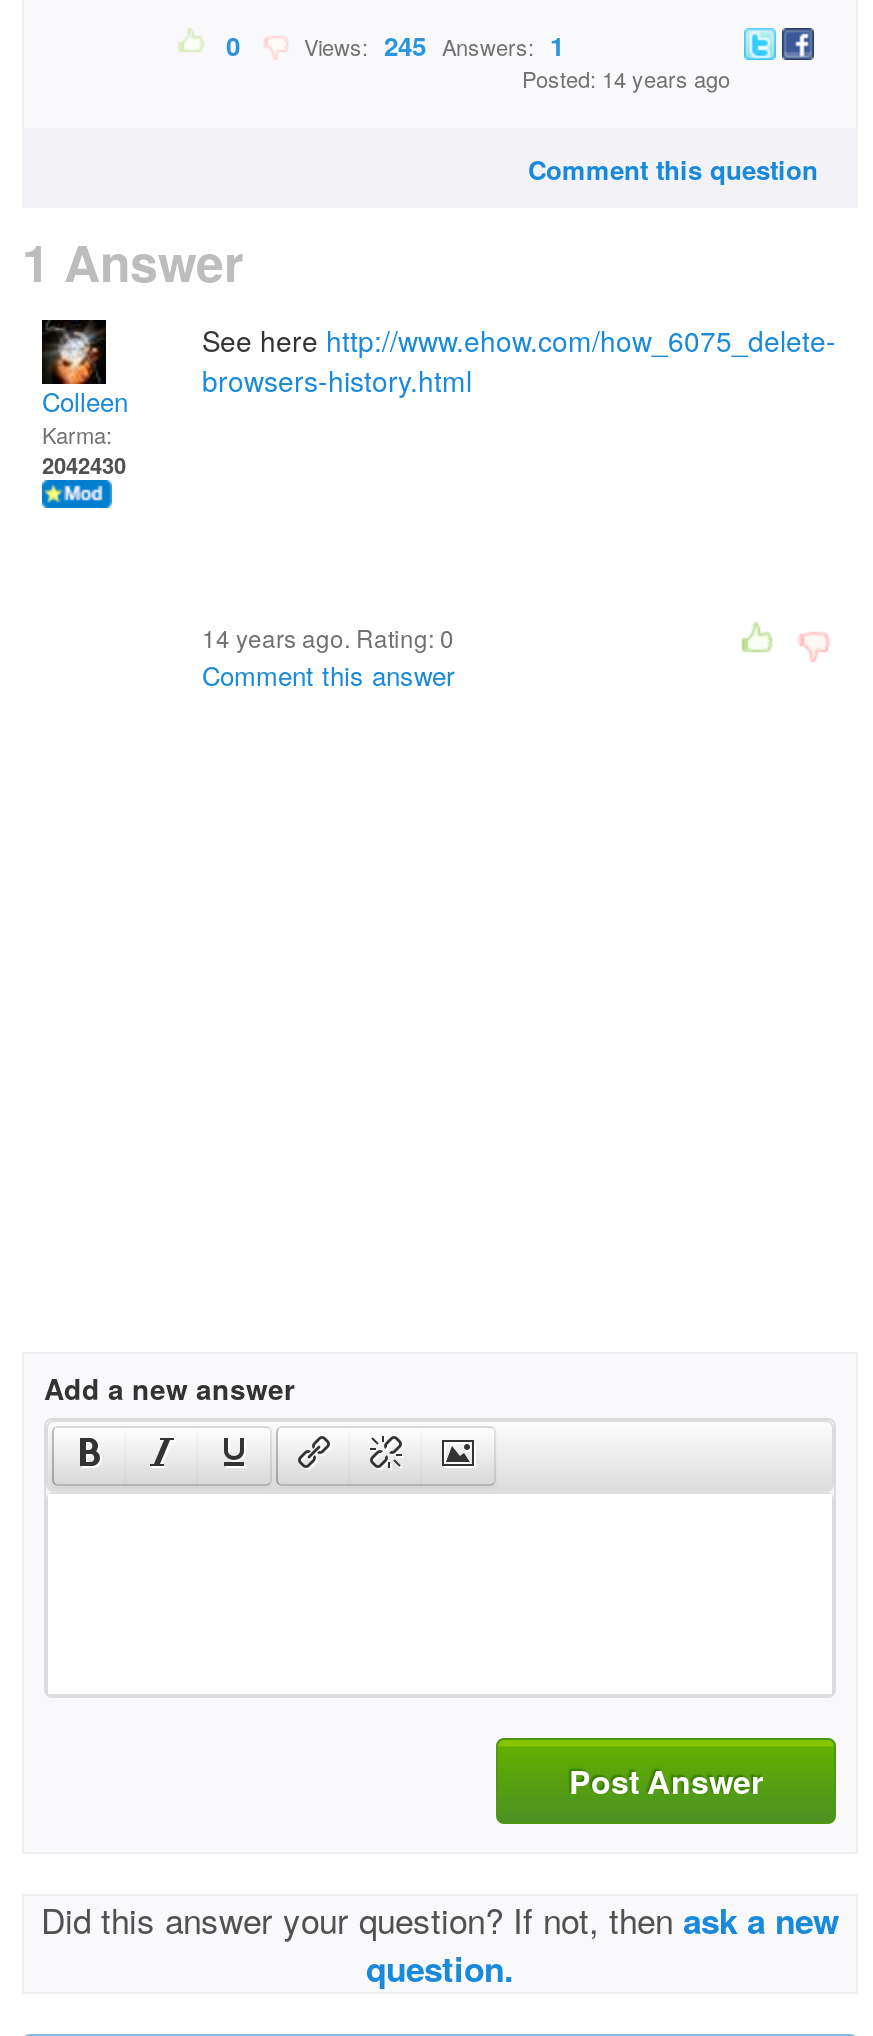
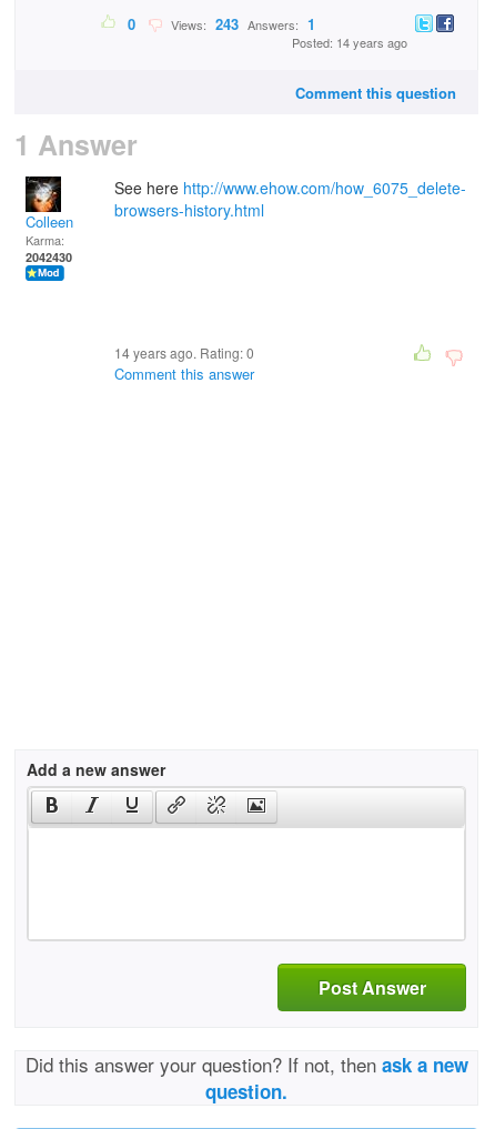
[292,26,564,64] Views: 245 Answers: 1 -> [164,13,315,35] Views: 243 Answers: 1

